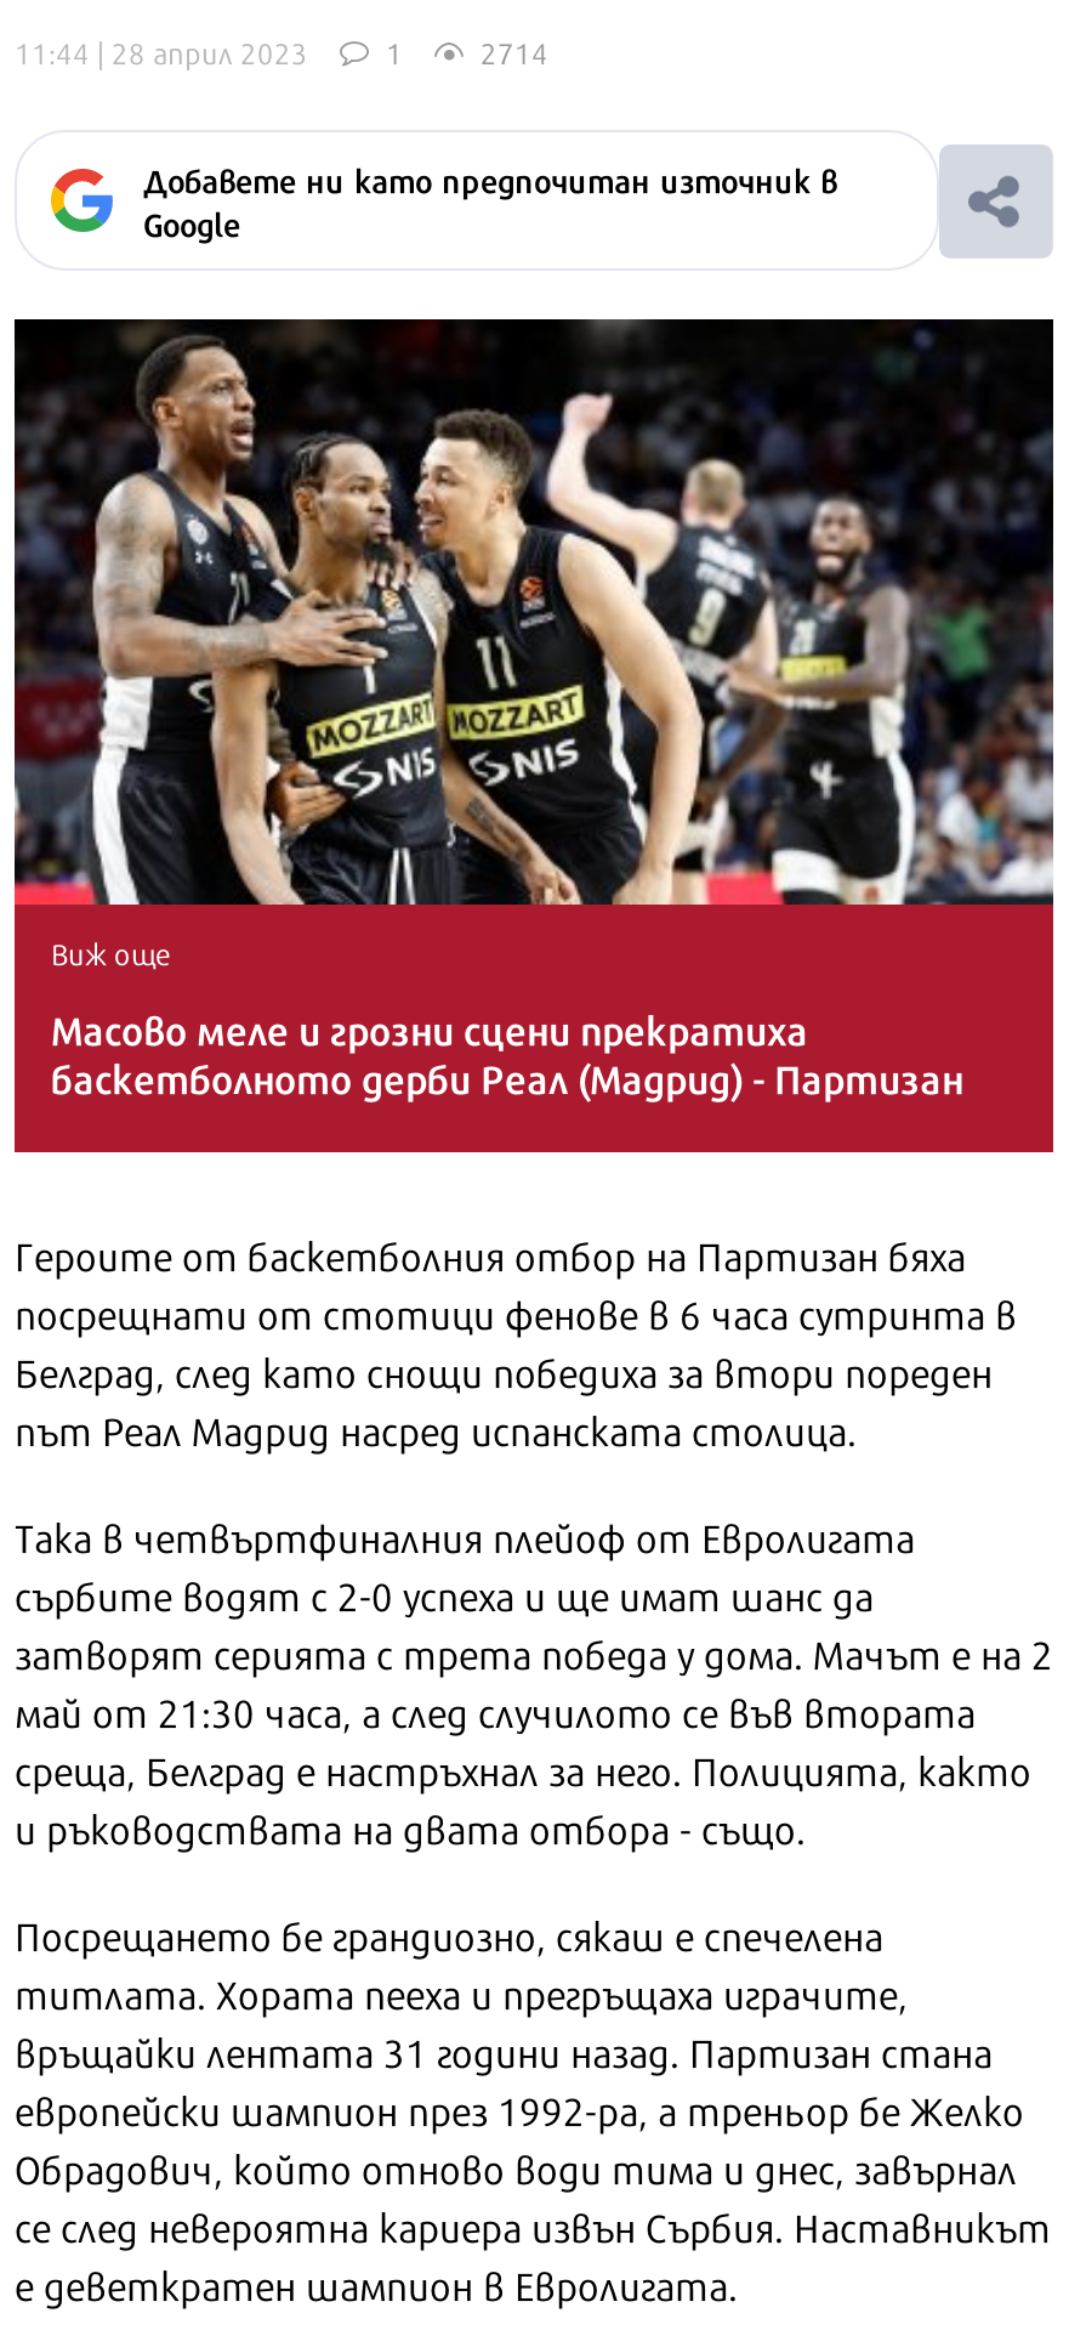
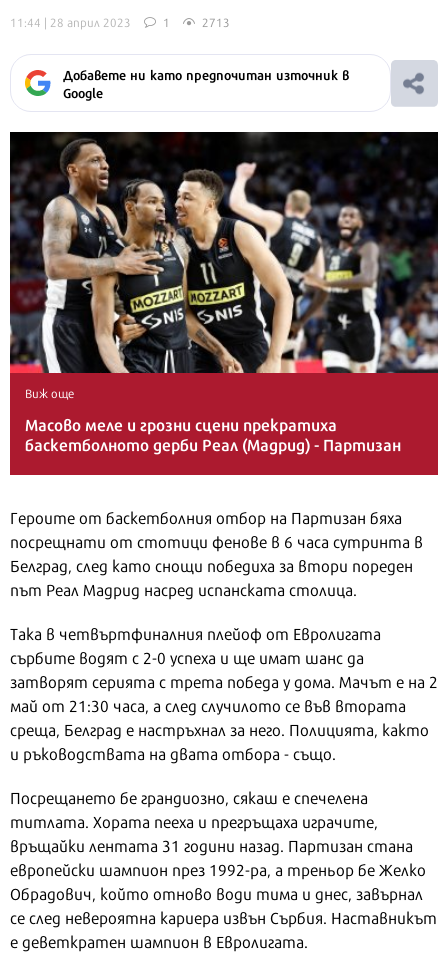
[481,31,548,74] 2714 -> [202,13,230,31] 2713

